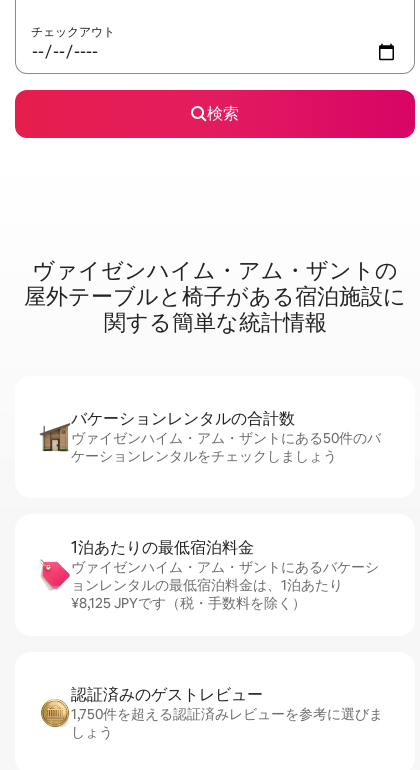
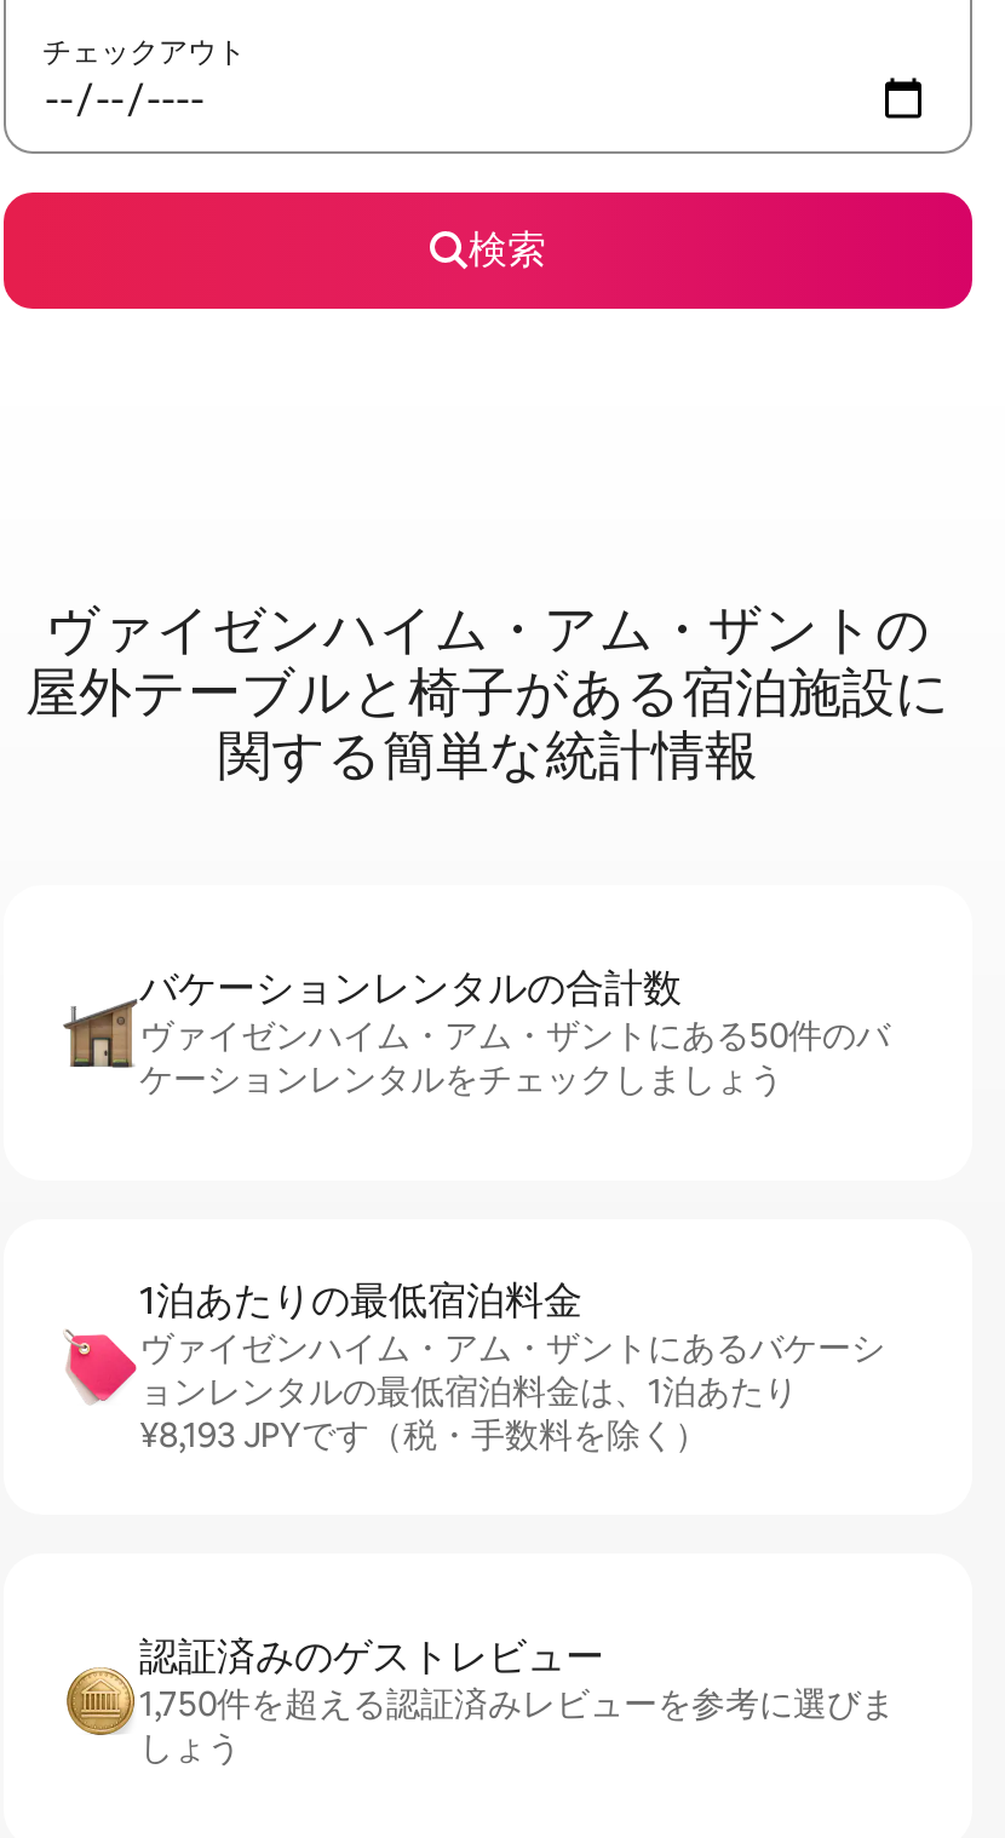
[71,594,306,612] ¥8,125 JPYです（税・手数料を除く） -> [139,1412,708,1456] ¥8,193 JPYです（税・手数料を除く）

